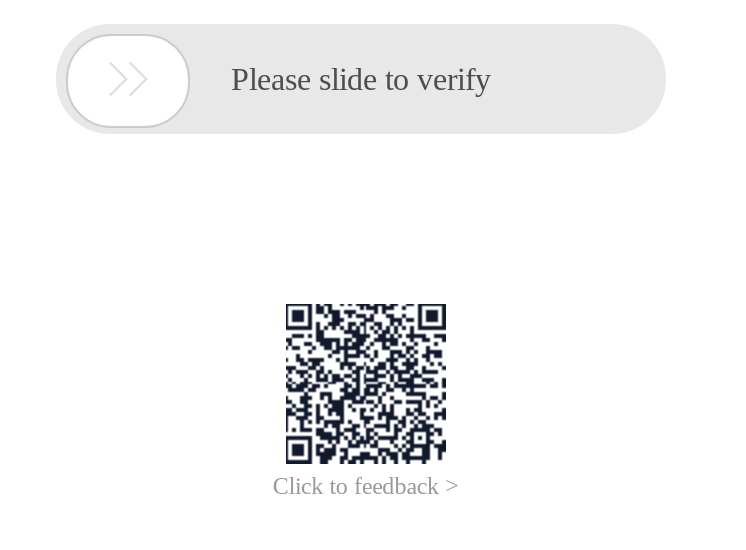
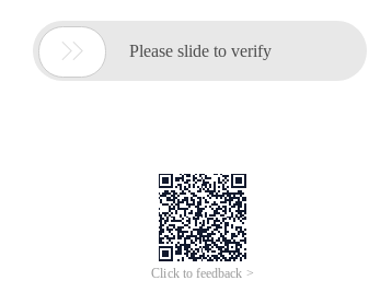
[284,302,448,466] [image] -> [159,173,247,262] [image]

